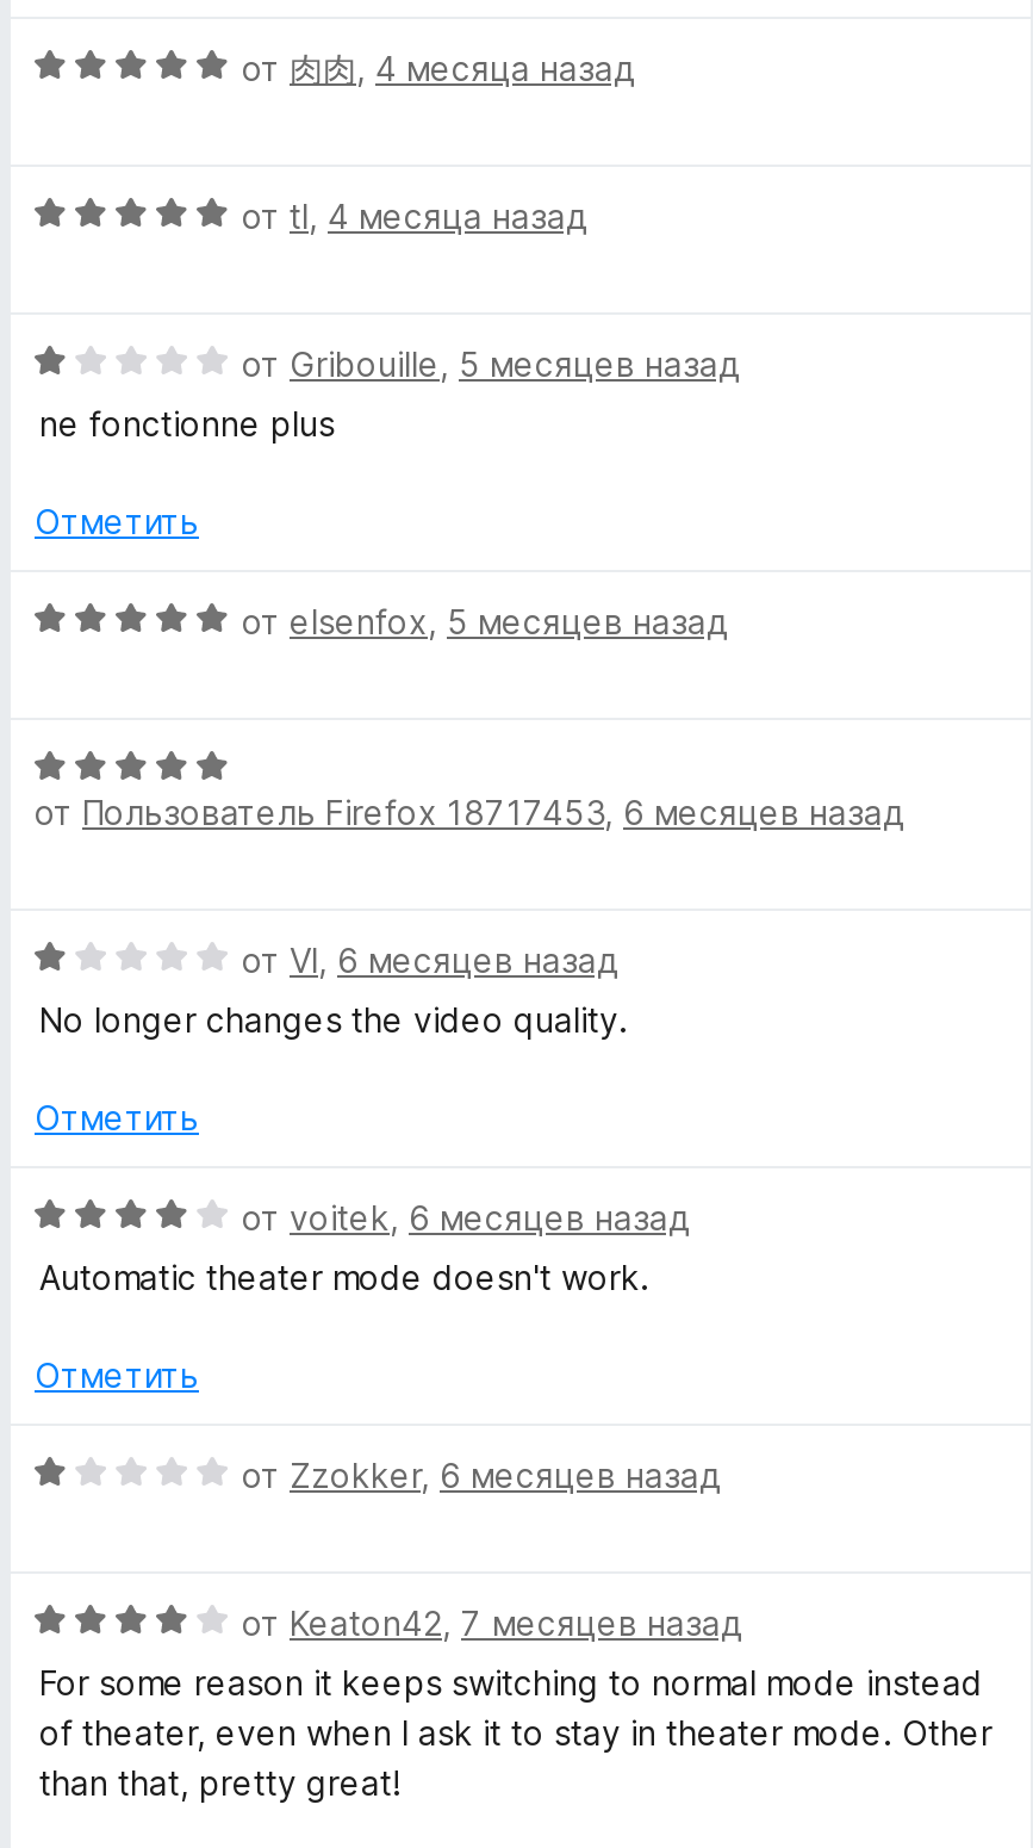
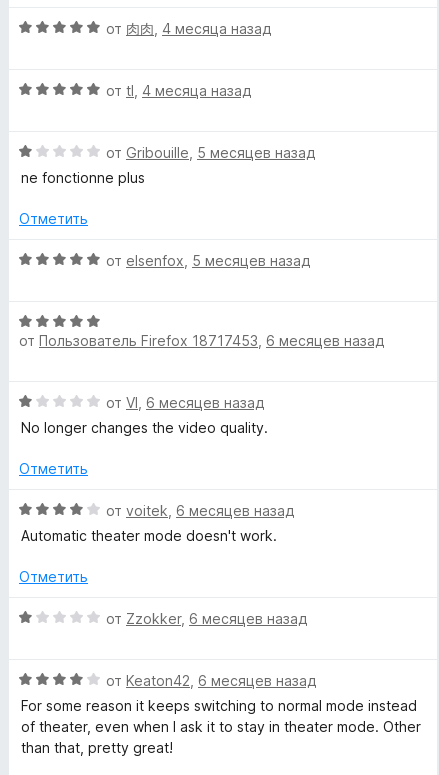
[242,1602,742,1643] от Keaton42, 7 месяцев назад -> [106,672,316,689] от Keaton42, 6 месяцев назад

